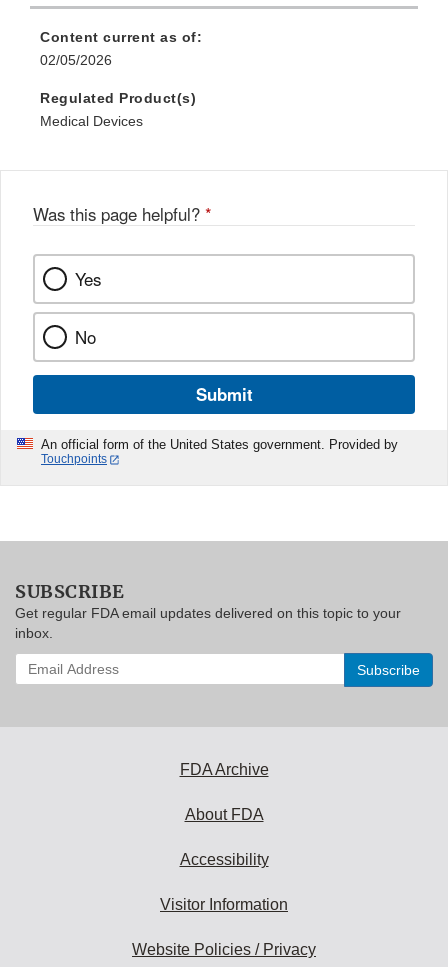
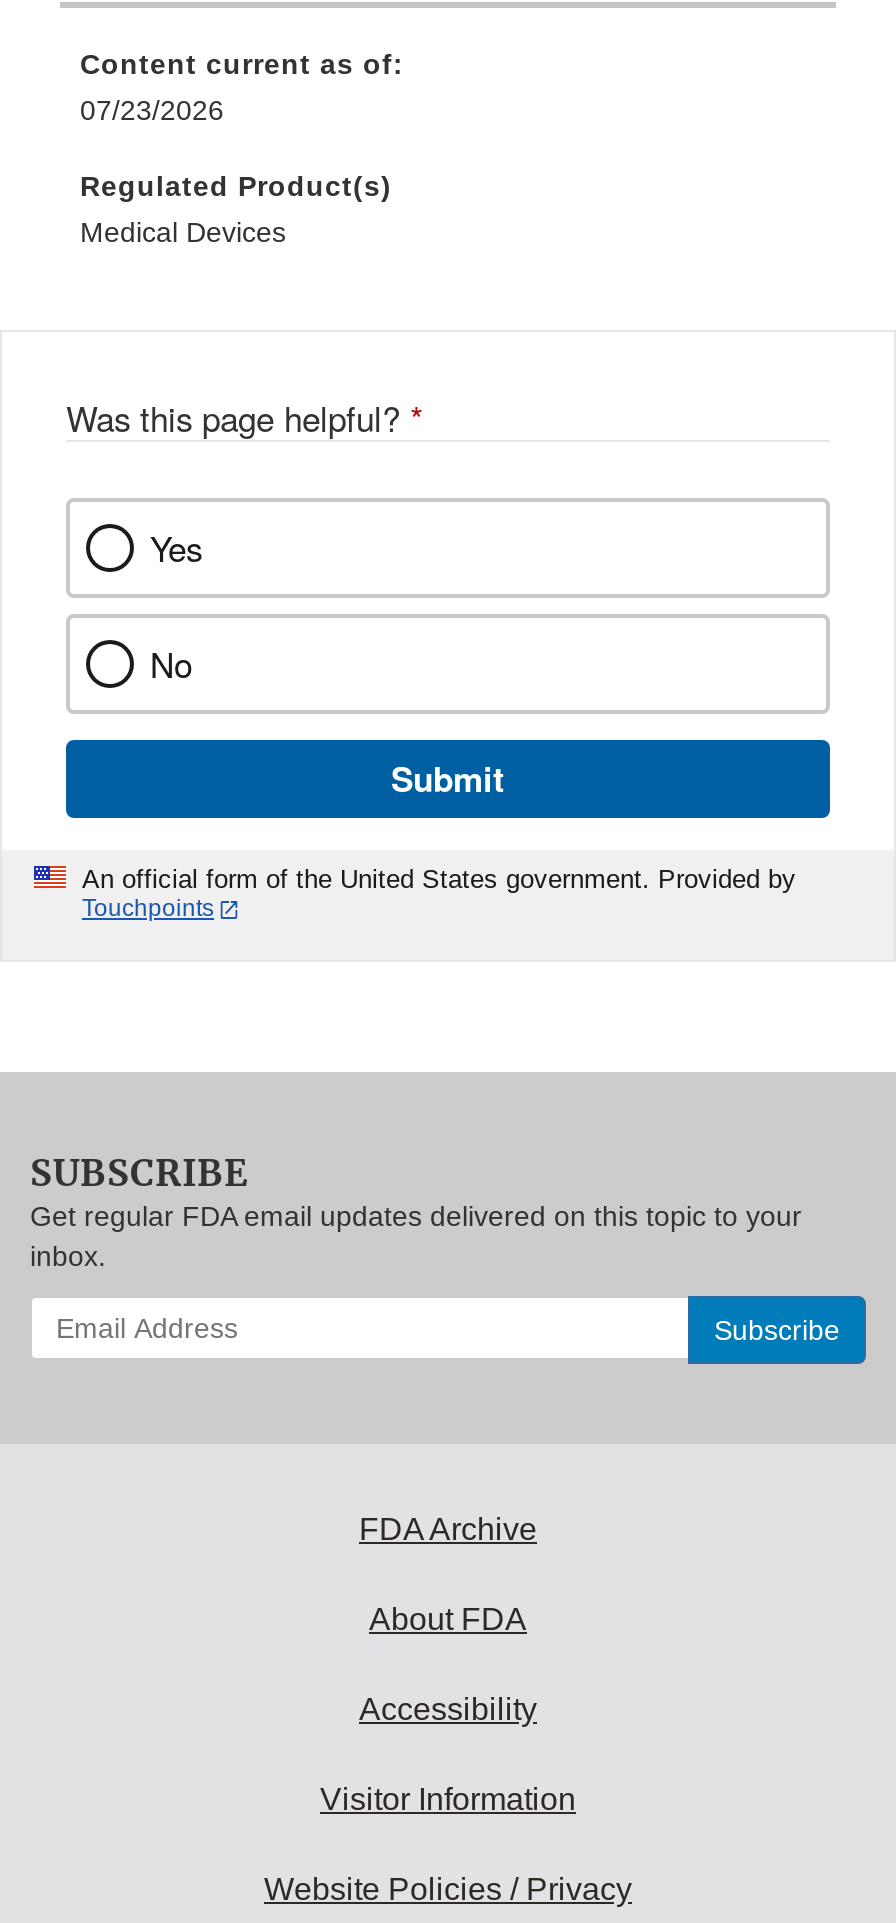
[40,52,112,68] 02/05/2026 -> [80,95,224,127] 07/23/2026

